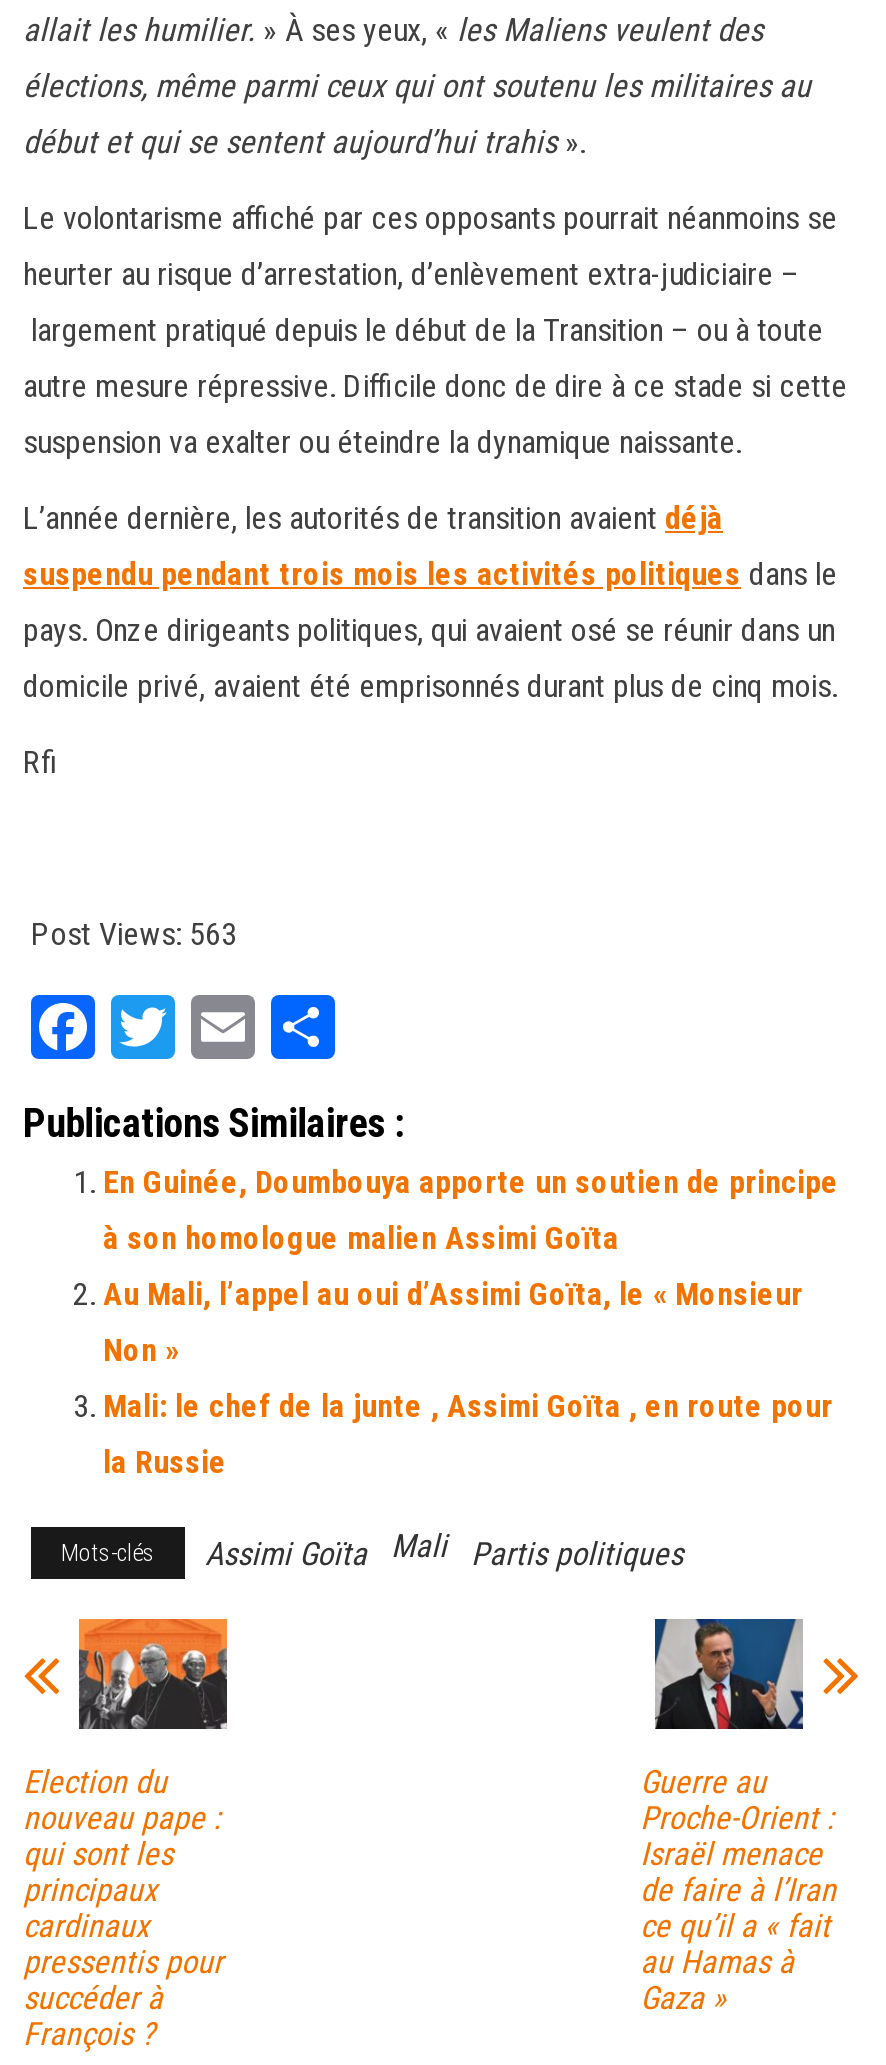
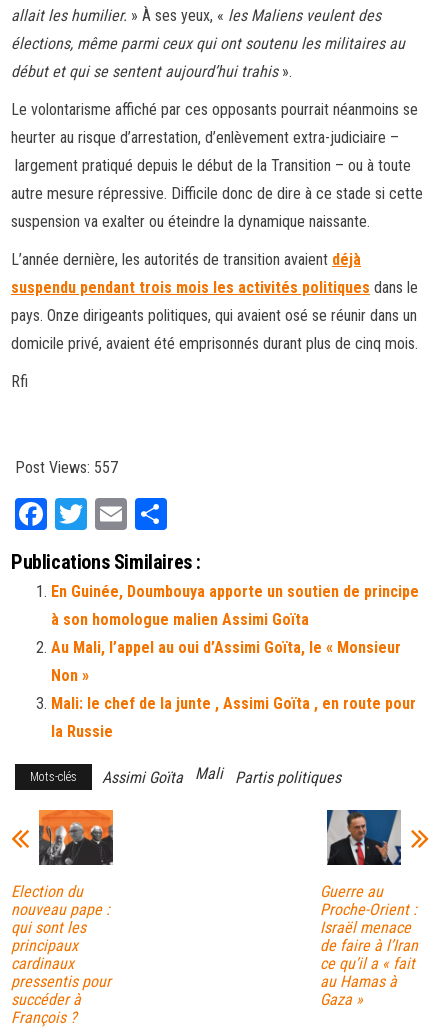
[31,915,237,953] Post Views: 563 -> [15,458,118,477] Post Views: 557

